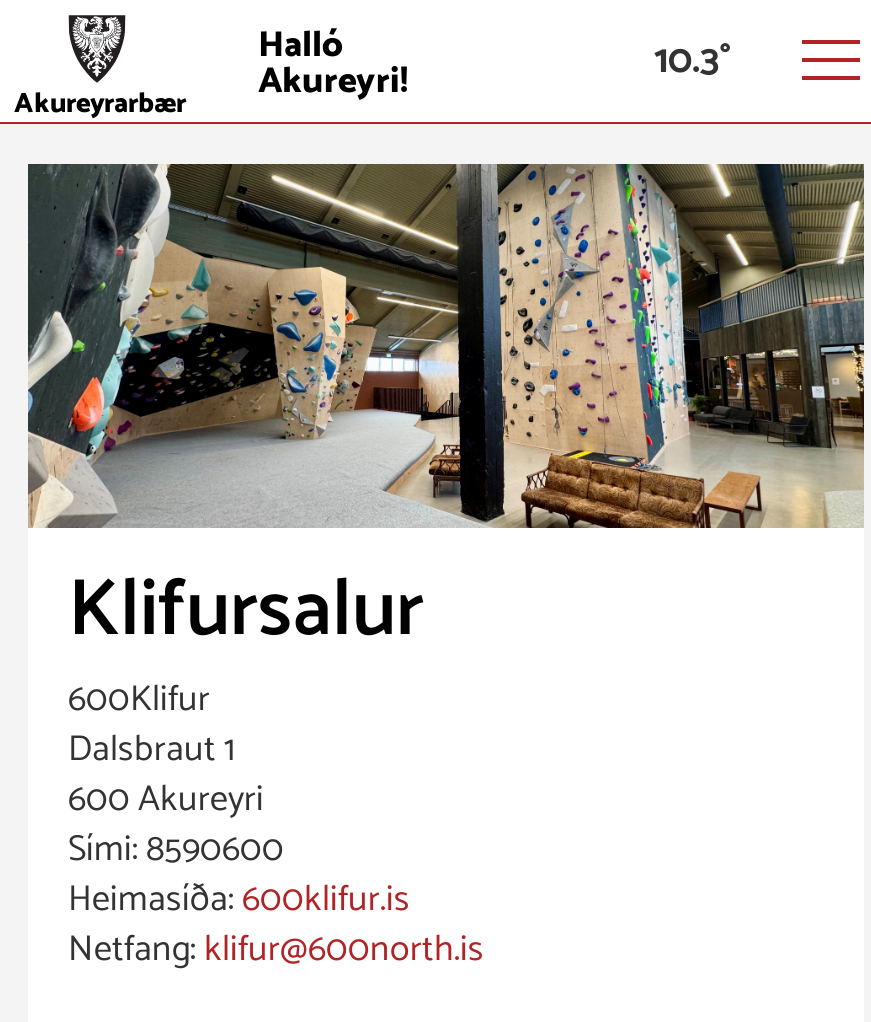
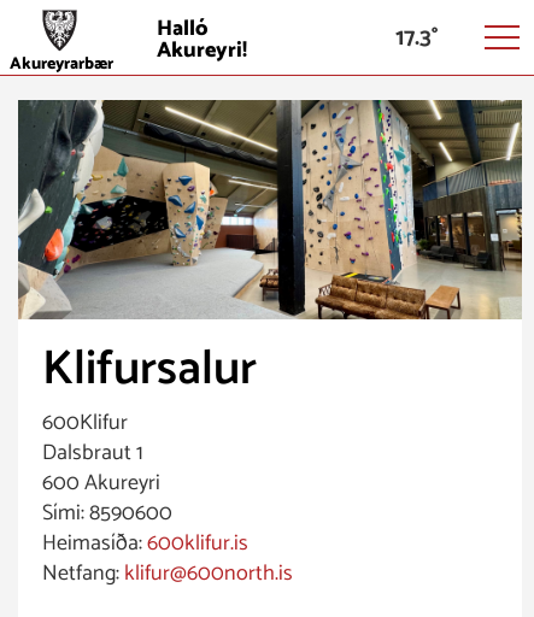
[654,27,720,93] 10.3 -> [395,17,432,57] 17.3

